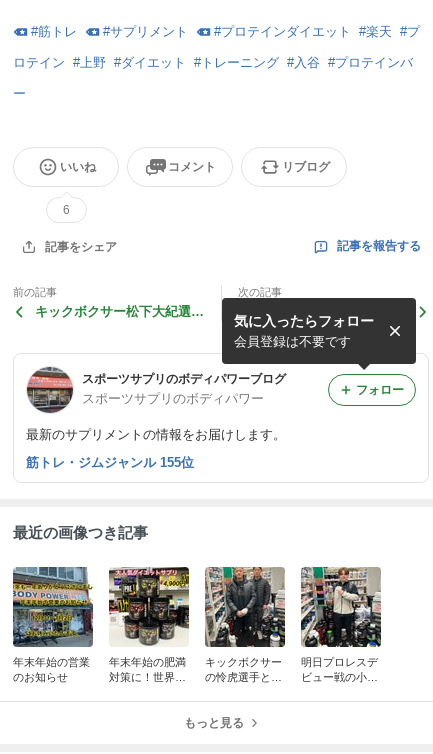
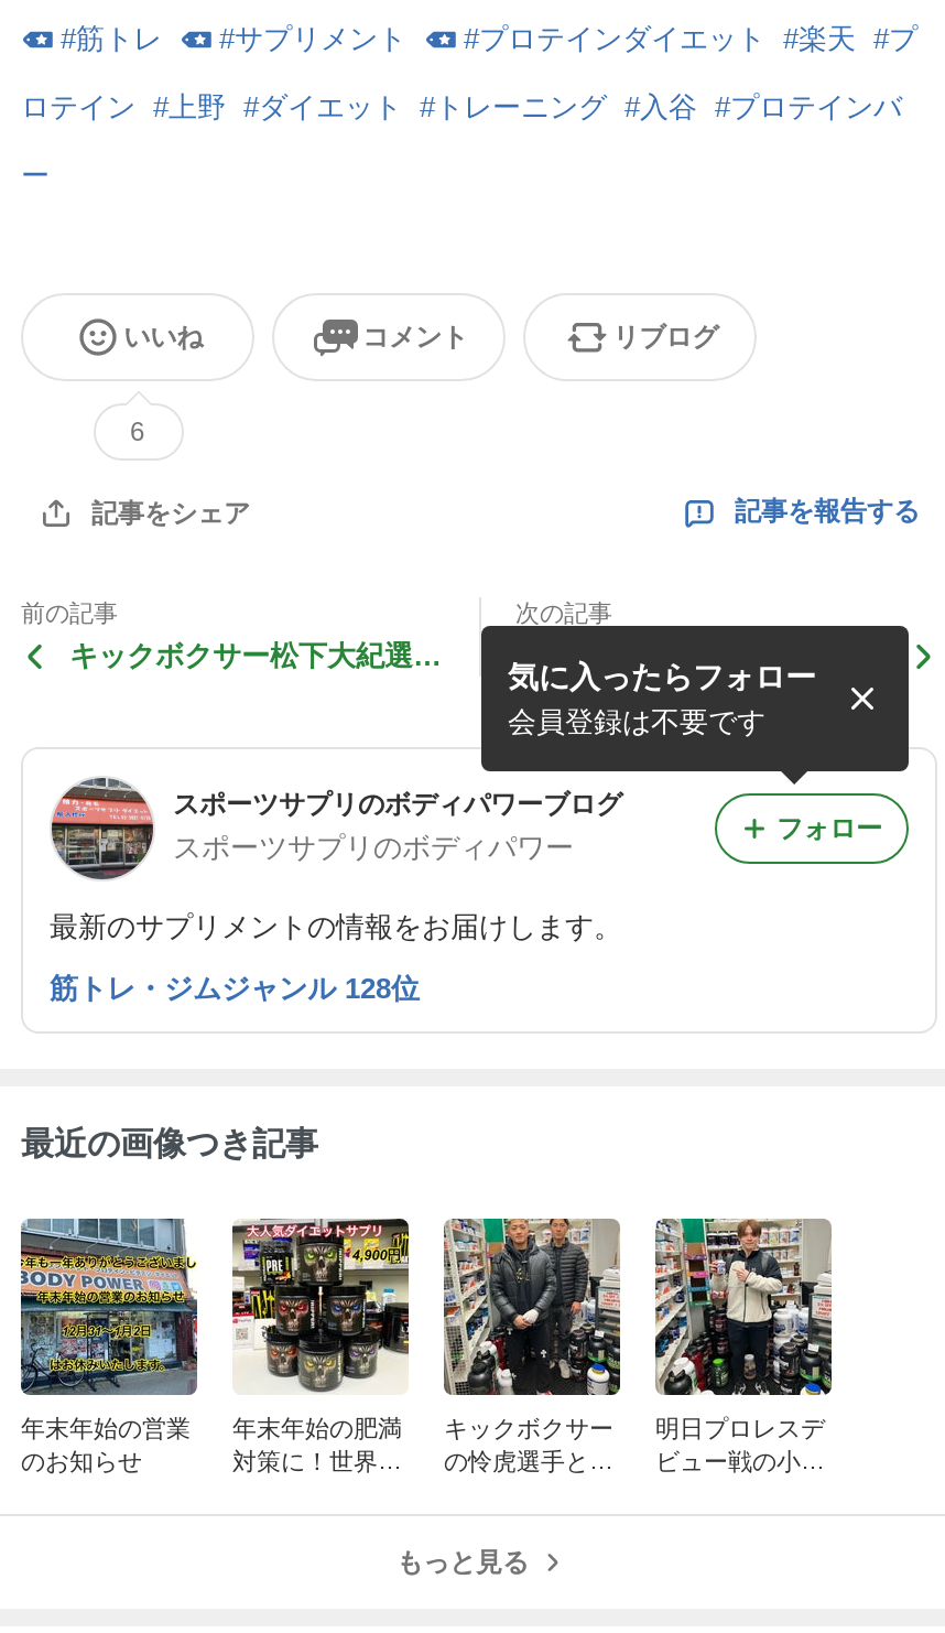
[26,455,194,470] 筋トレ・ジムジャンル 155位 -> [50,971,420,1004] 筋トレ・ジムジャンル 128位

